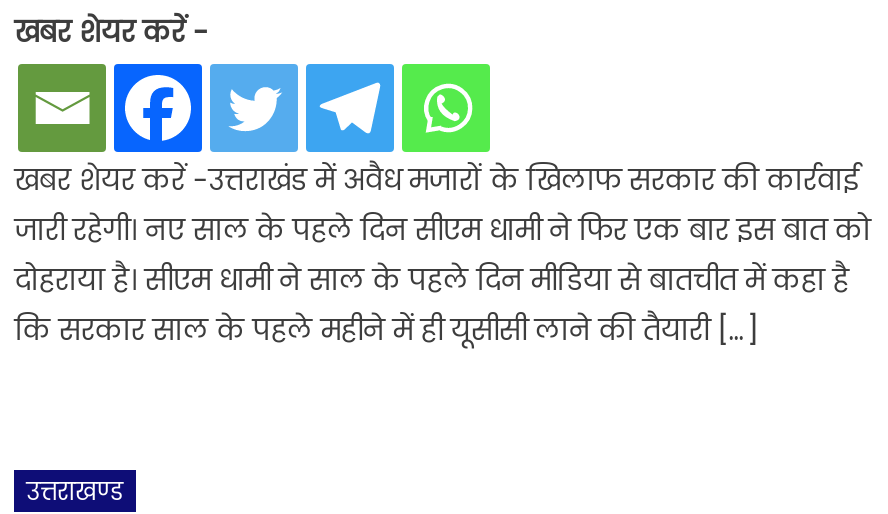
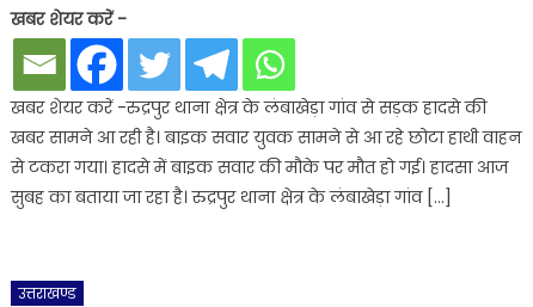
[15,159,871,349] खबर शेयर करें -उत्तराखंड में अवैध मजारों के खिलाफ सरकार की कार्रवाई | जारी रहेगी। नए साल के पहले दिन सीएम धामी ने फिर एक बार इस बात को | दोहराया है। सीएम धामी ने साल के पहले दिन मीडिया से बातचीत में कहा है | कि सरकार साल के पहले महीने में ही यूसीसी लाने की तैयारी […] -> [11,95,522,209] खबर शेयर करें -रुद्रपुर थाना क्षेत्र के लंबाखेड़ा गांव से सड़क हादसे की | खबर सामने आ रही है। बाइक सवार युवक सामने से आ रहे छोटा हाथी वाहन | से टकरा गया। हादसे में बाइक सवार की मौके पर मौत हो गई। हादसा आज | सुबह का बताया जा रहा है। रुद्रपुर थाना क्षेत्र के लंबाखेड़ा गांव […]

